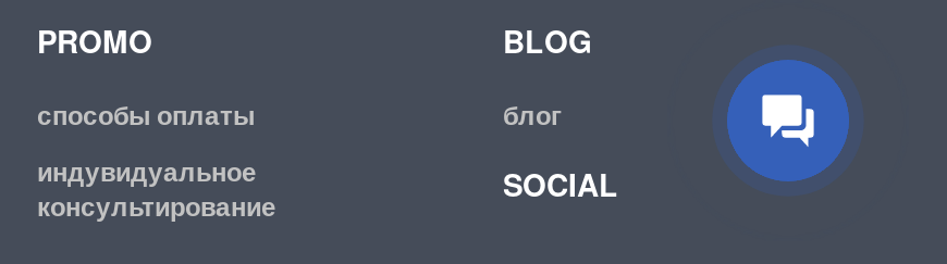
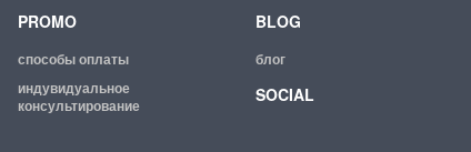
[723,55,853,186] [image] -> none

